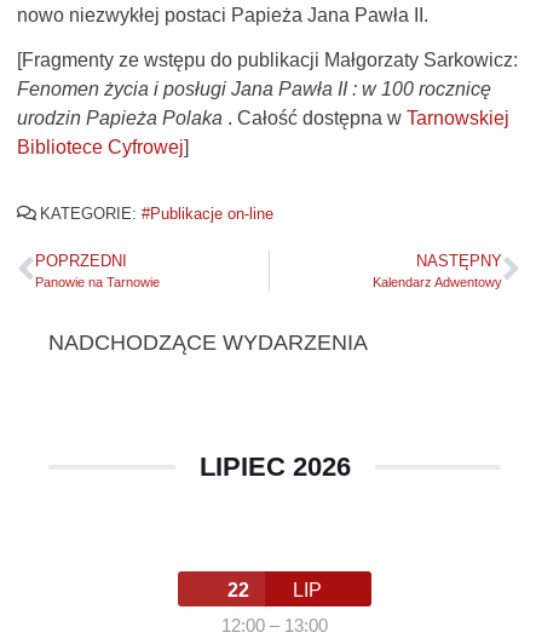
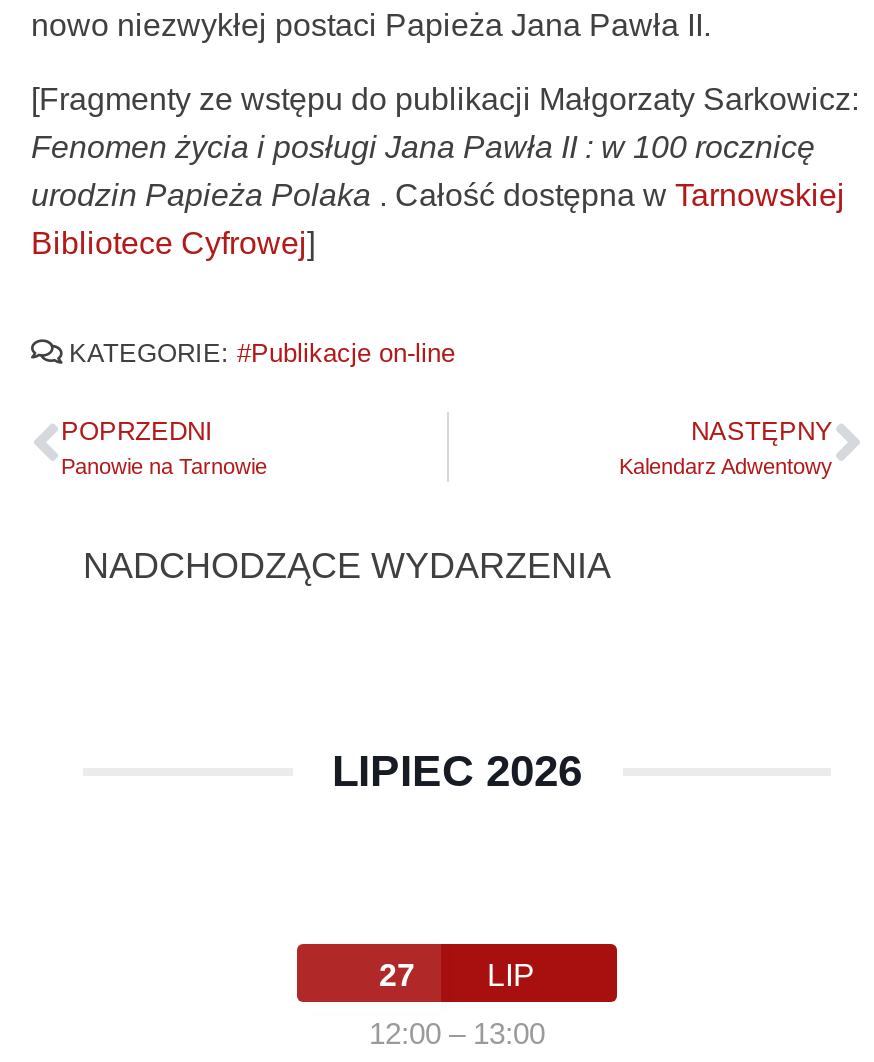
[227,579,322,600] 22 LIP -> [379,957,535,991] 27 LIP

